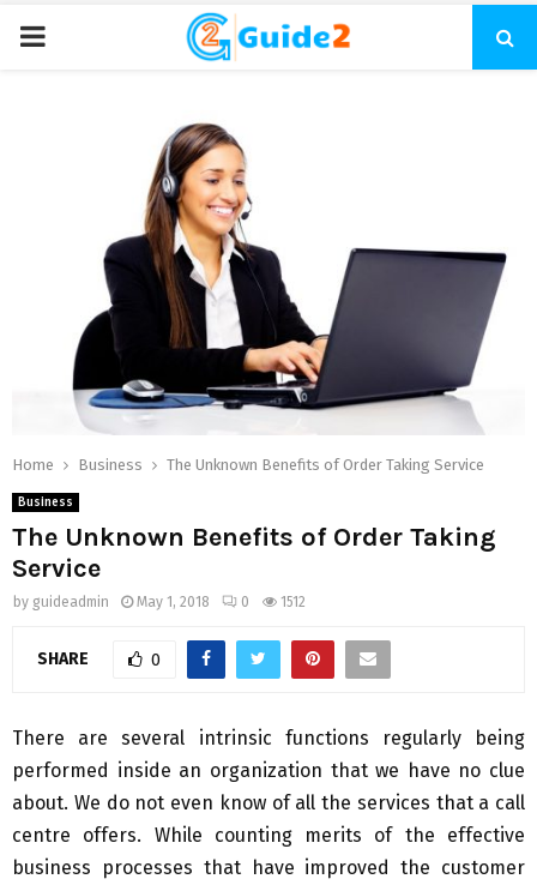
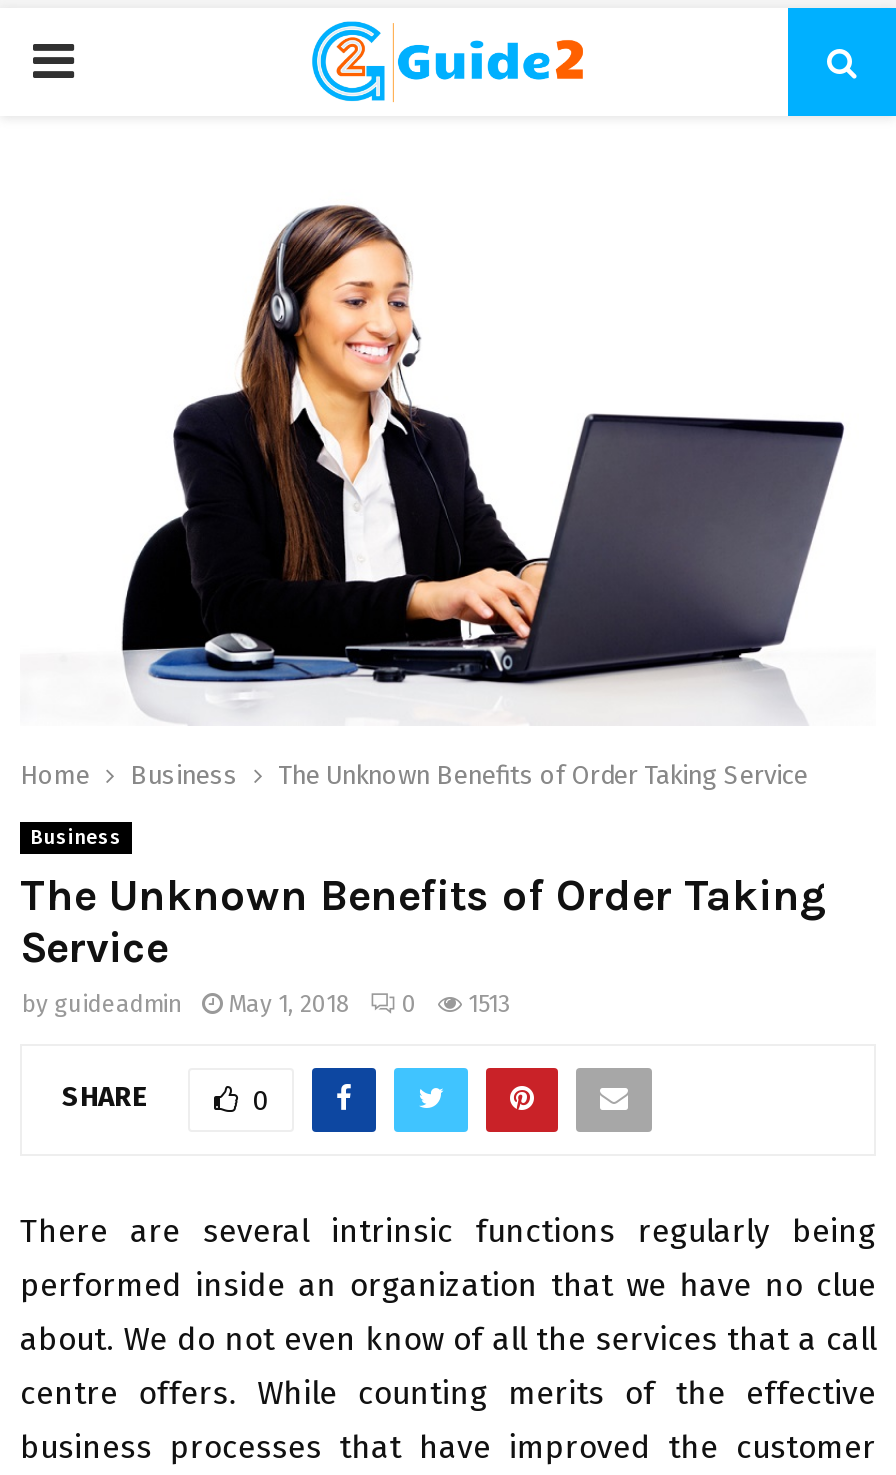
[13,594,306,611] by guideadmin May 1, 2018 0 1512 -> [22,989,510,1017] by guideadmin May 1, 2018 0 1513

